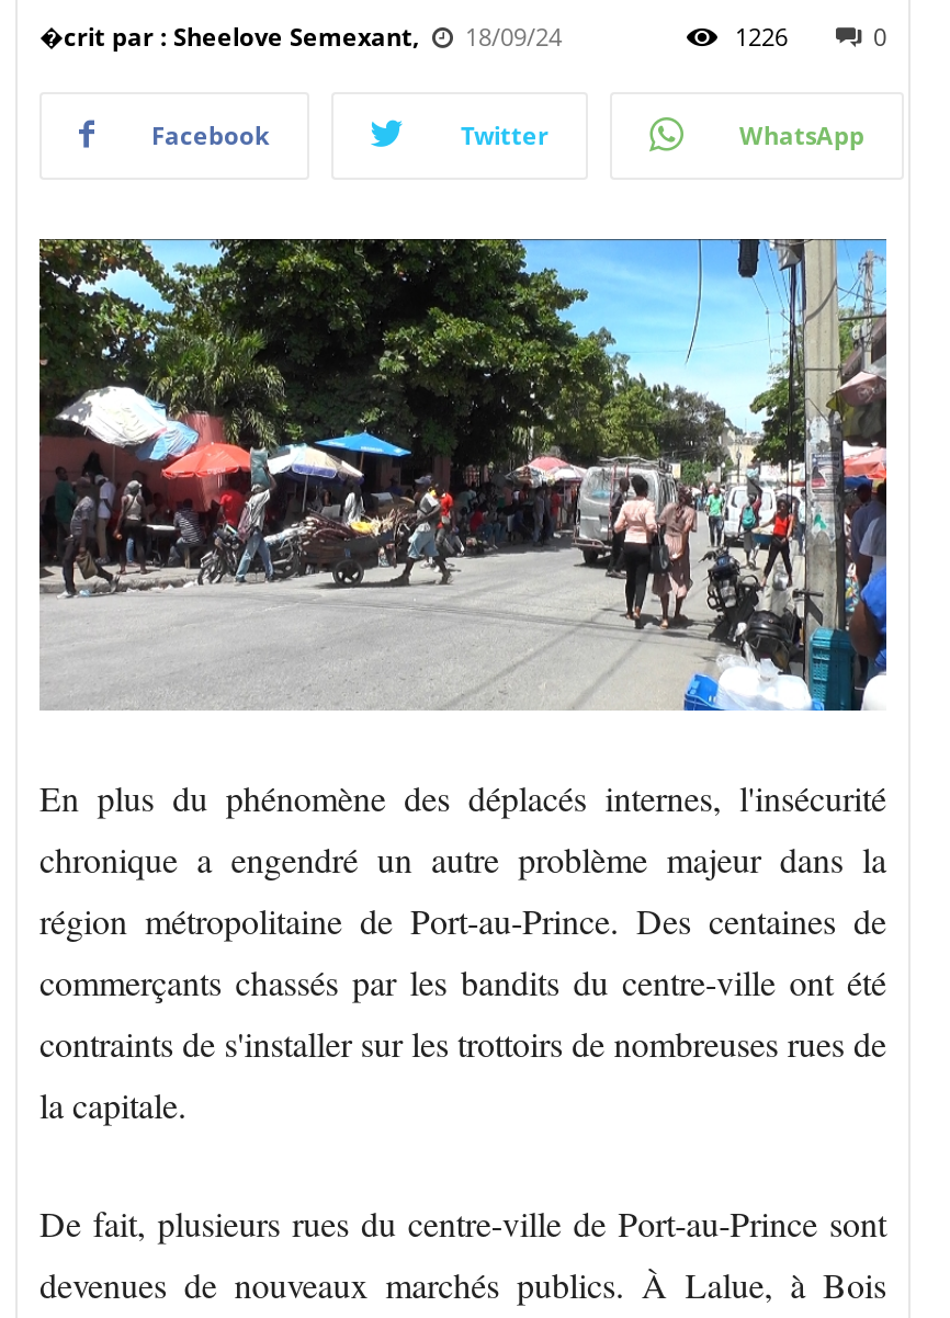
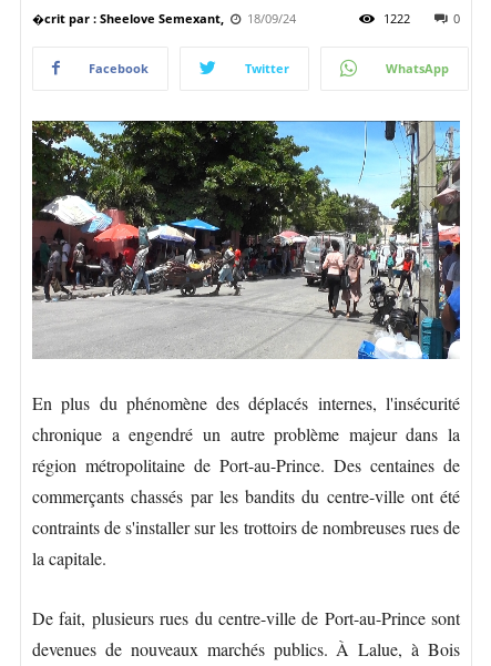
[735,20,788,52] 1226 -> [383,10,410,26] 1222

